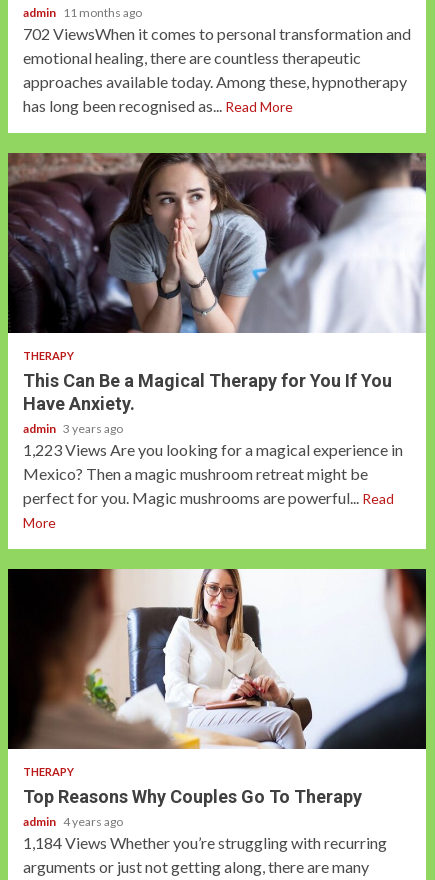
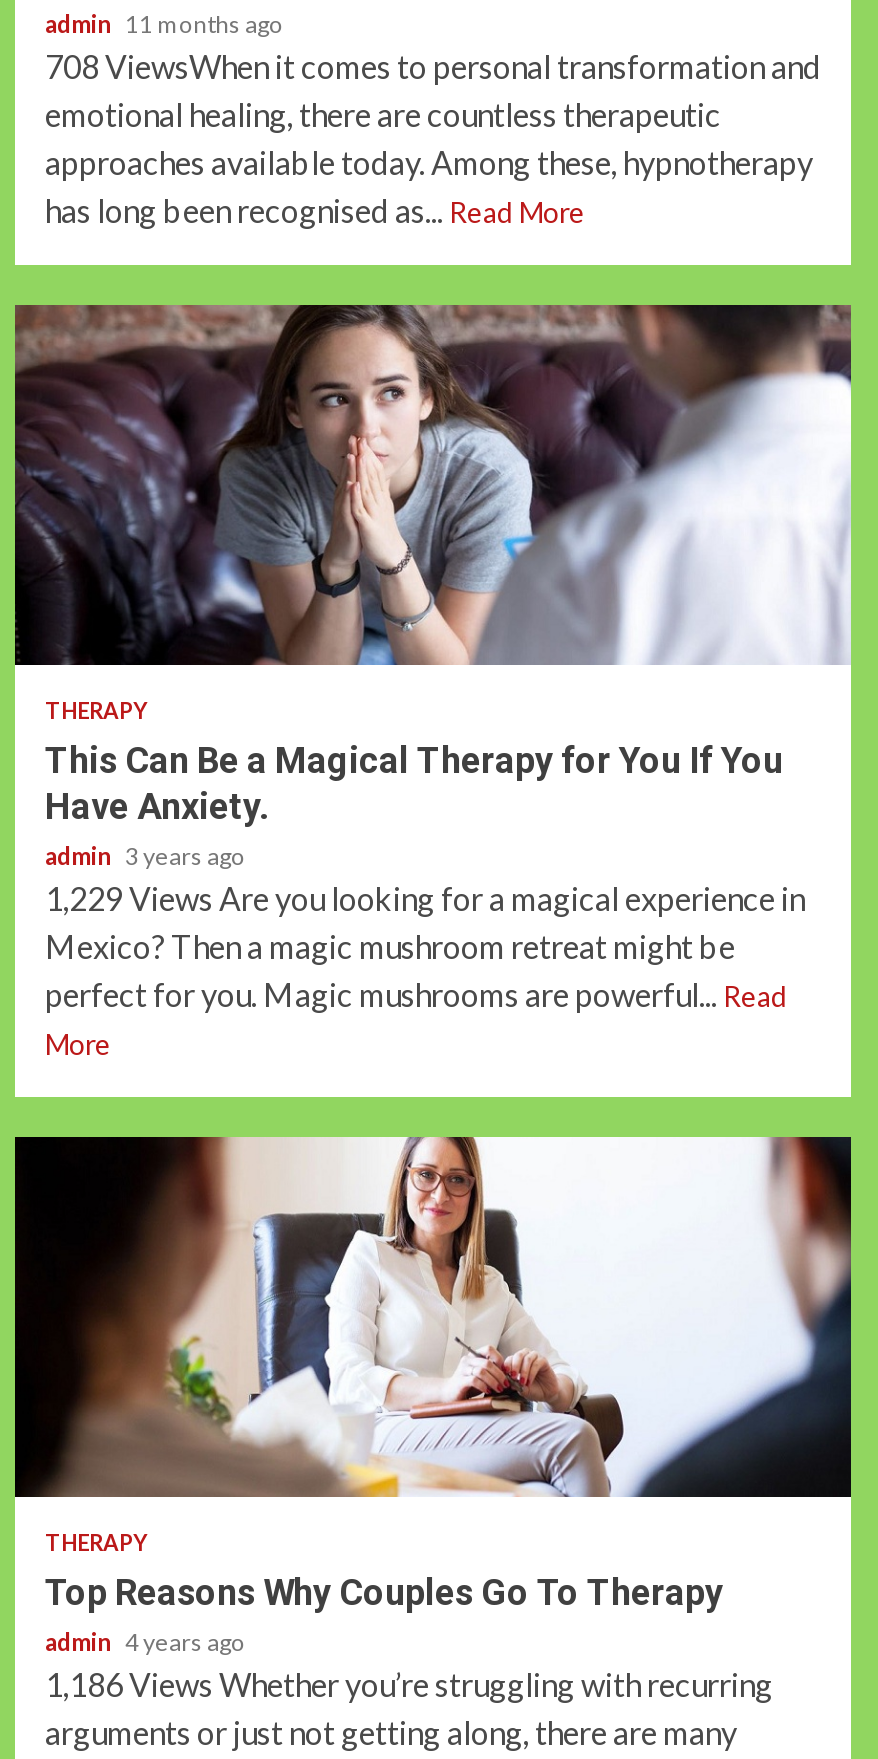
[23,24,411,43] 702 ViewsWhen it comes to personal transformation and -> [45,47,821,85] 708 ViewsWhen it comes to personal transformation and
[23,440,403,459] 1,223 Views Are you looking for a magical experience in -> [45,879,805,917] 1,229 Views Are you looking for a magical experience in
[23,833,387,852] 1,184 Views Whether you’re struggling with recurring -> [45,1665,773,1703] 1,186 Views Whether you’re struggling with recurring

